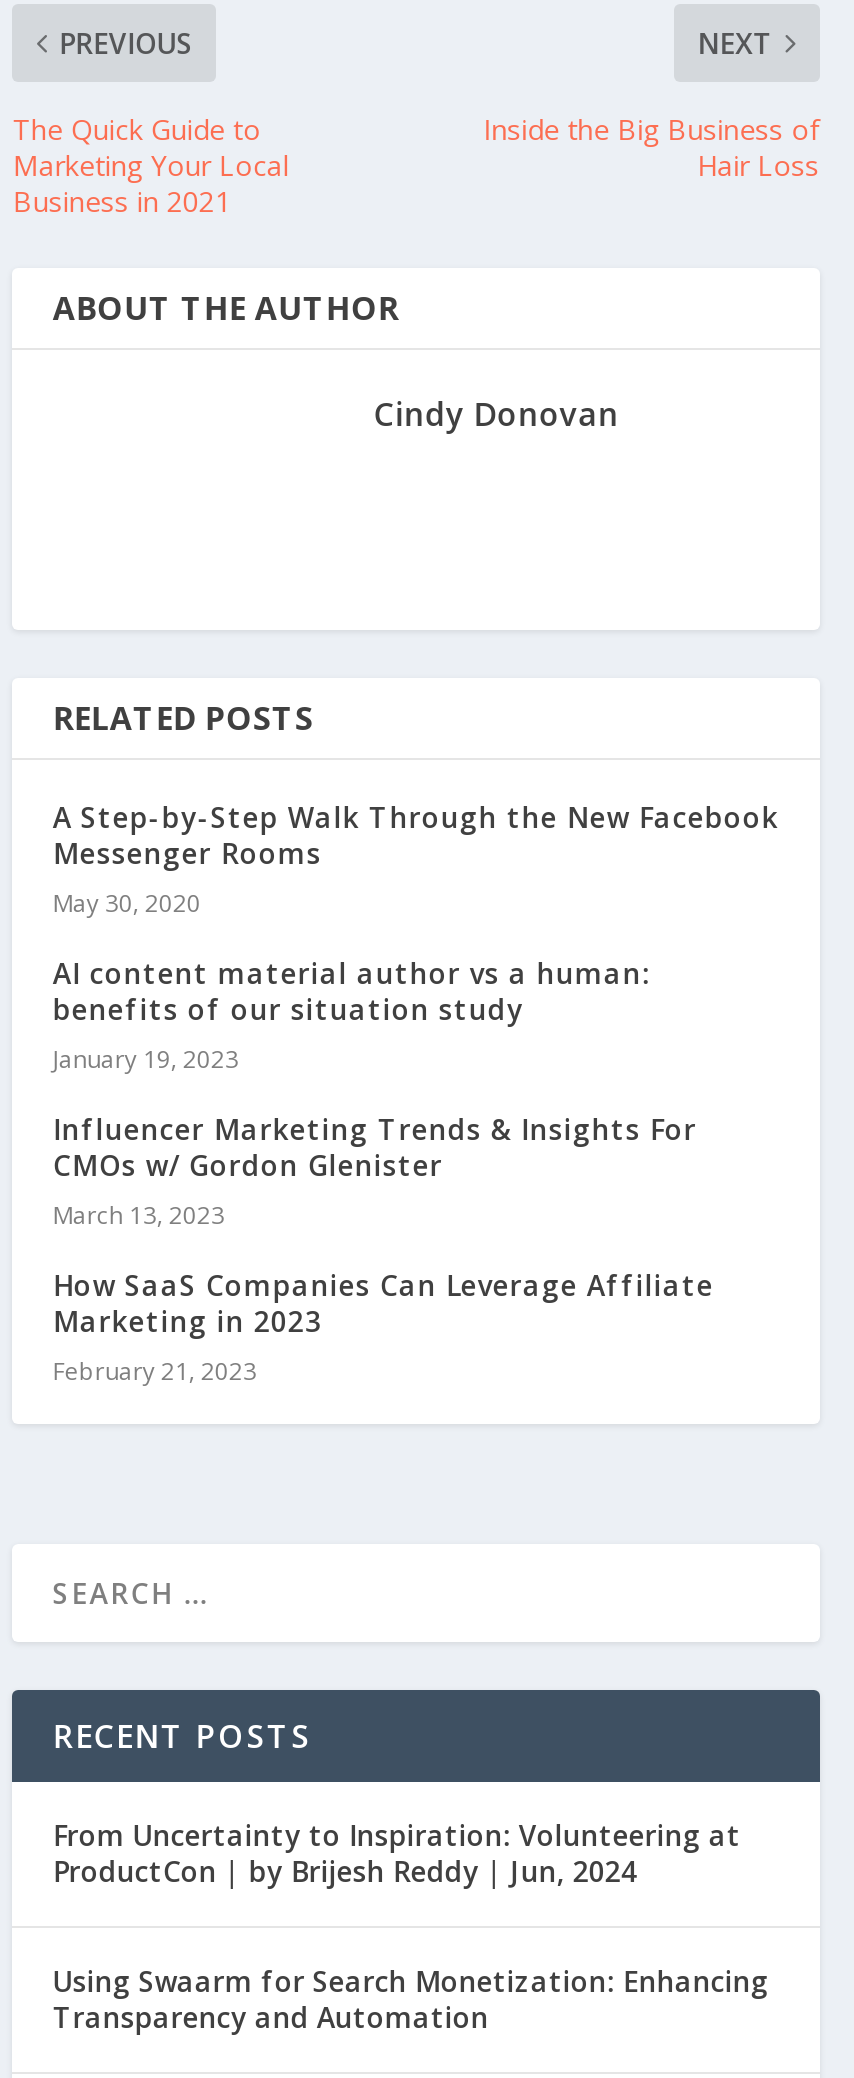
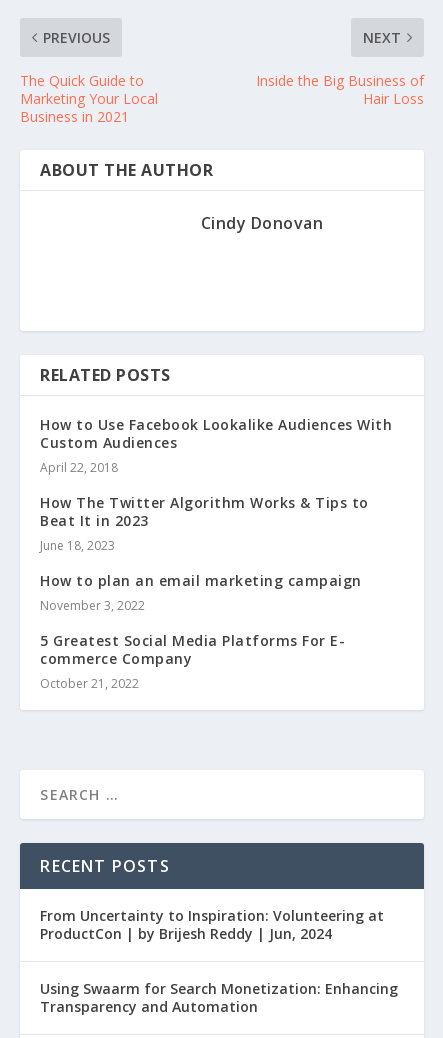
[53,798,779,920] A Step-by-Step Walk Through the New Facebook | Messenger Rooms | May 30, 2020 -> [40,415,392,476] How to Use Facebook Lookalike Audiences With | Custom Audiences | April 22, 2018
[53,954,651,1076] AI content material author vs a human: | benefits of our situation study | January 19, 2023 -> [40,493,369,554] How The Twitter Algorithm Works & Tips to | Beat It in 2023 | June 18, 2023
[53,1110,697,1232] Influencer Marketing Trends & Insights For | CMOs w/ Gordon Glenister | March 13, 2023 -> [40,571,362,614] How to plan an email marketing campaign | November 3, 2022
[53,1266,714,1388] How SaaS Companies Can Leverage Affiliate | Marketing in 2023 | February 21, 2023 -> [40,631,345,692] 5 Greatest Social Media Platforms For E- | commerce Company | October 21, 2022

